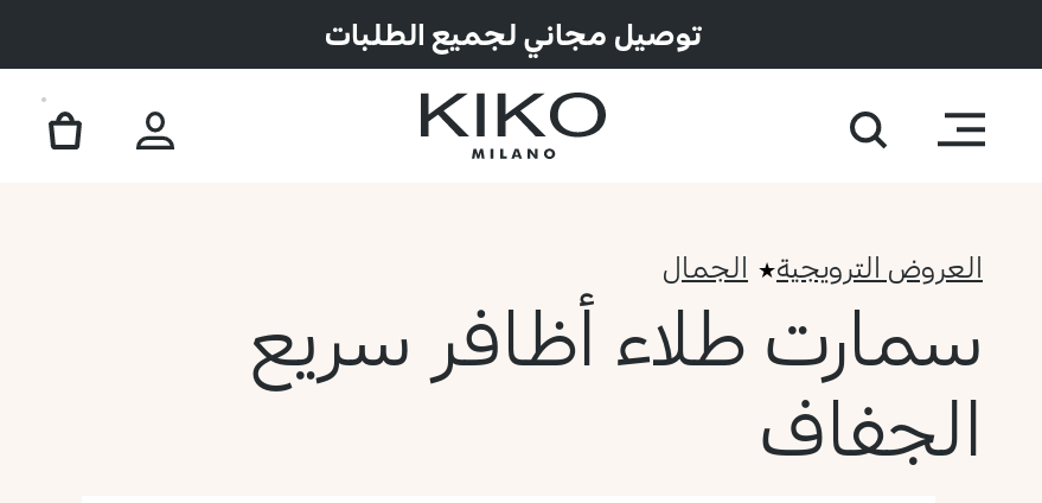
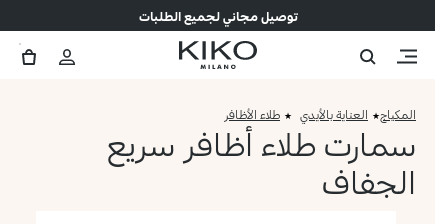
[663,249,983,285] العروض الترويجية | الجمال -> [224,107,416,122] المكياج | العناية بالأيدي | طلاء الأظافر

